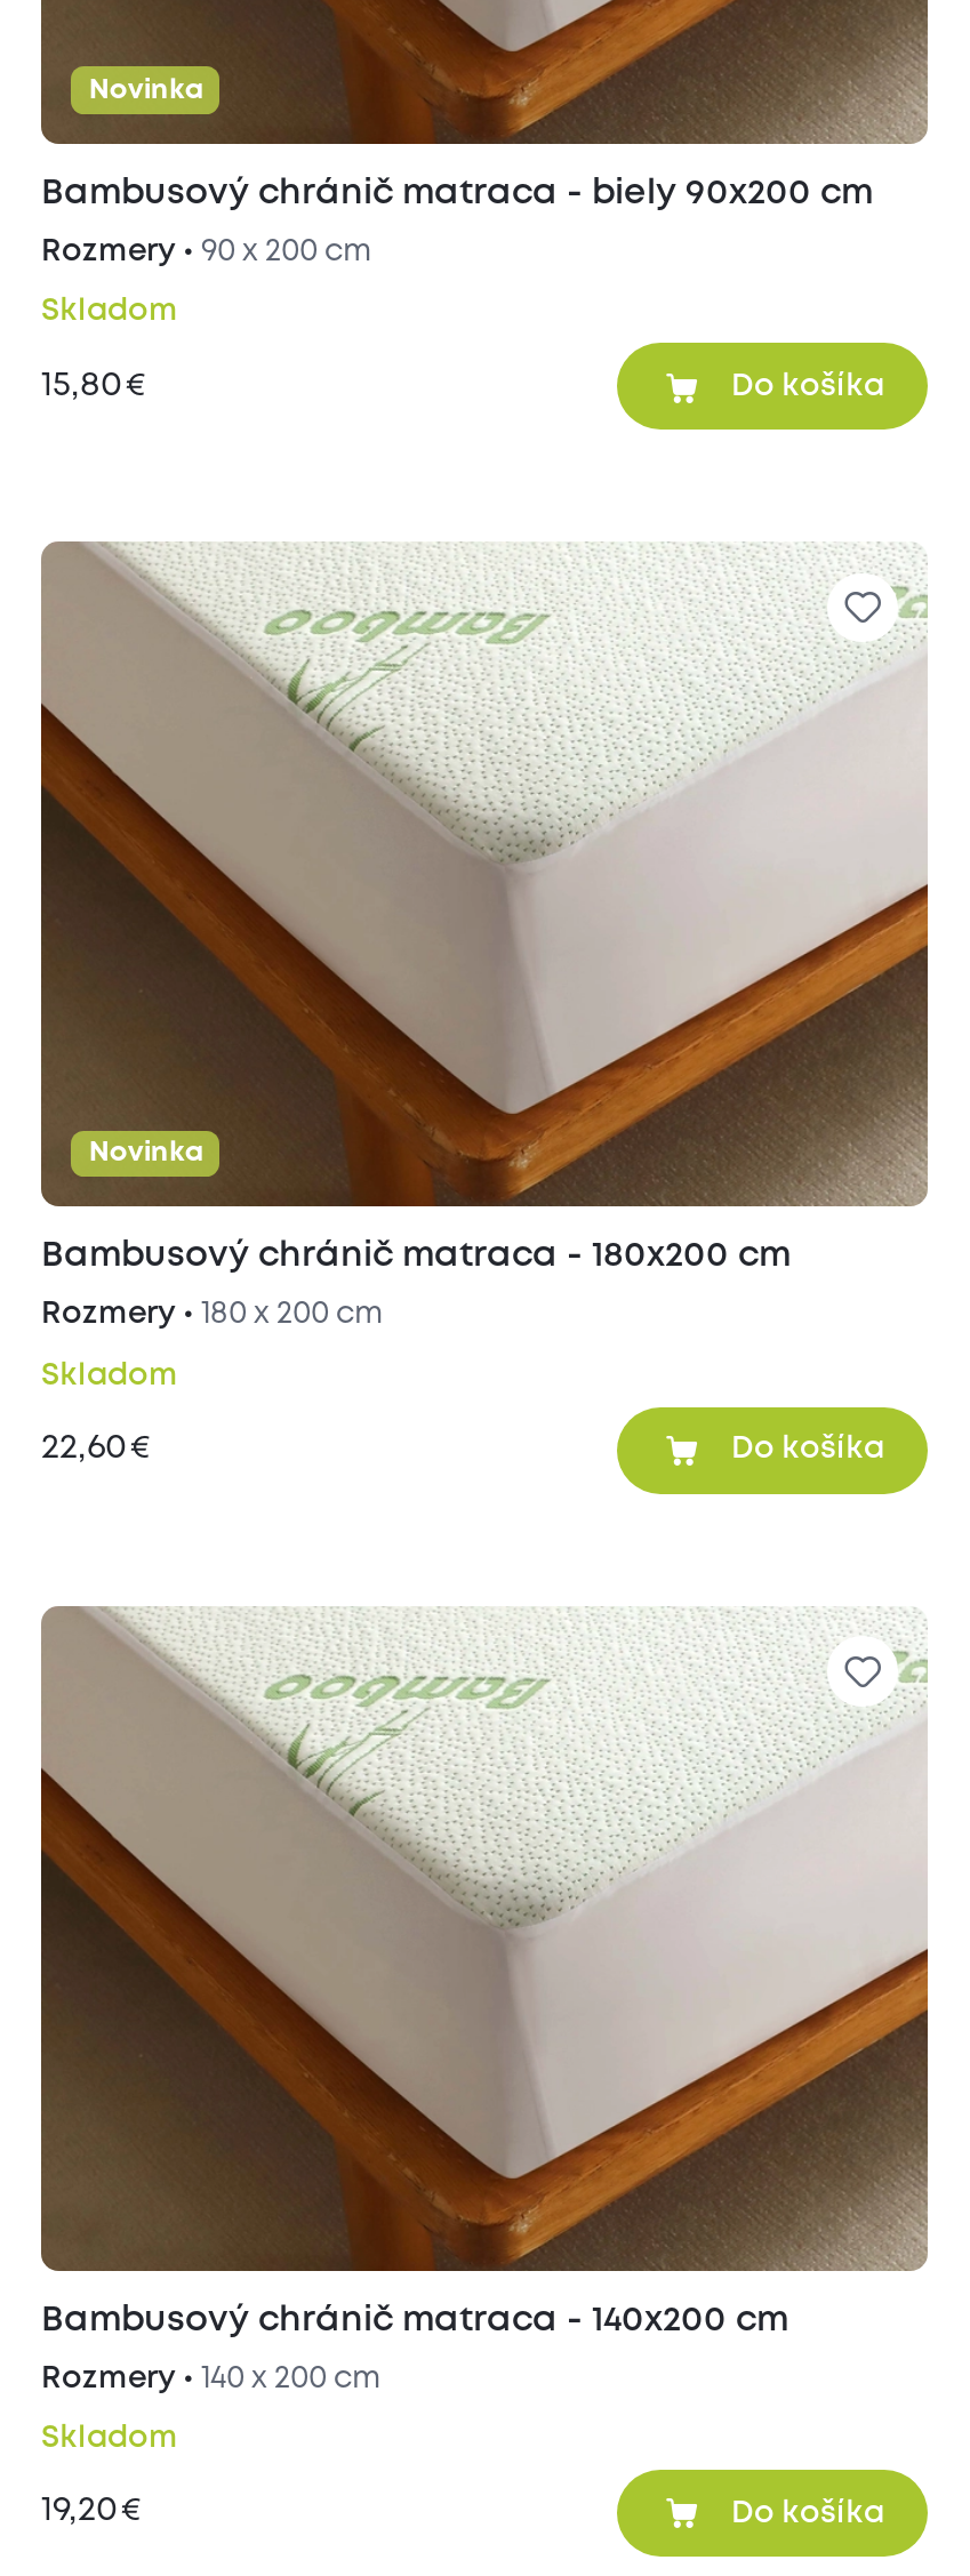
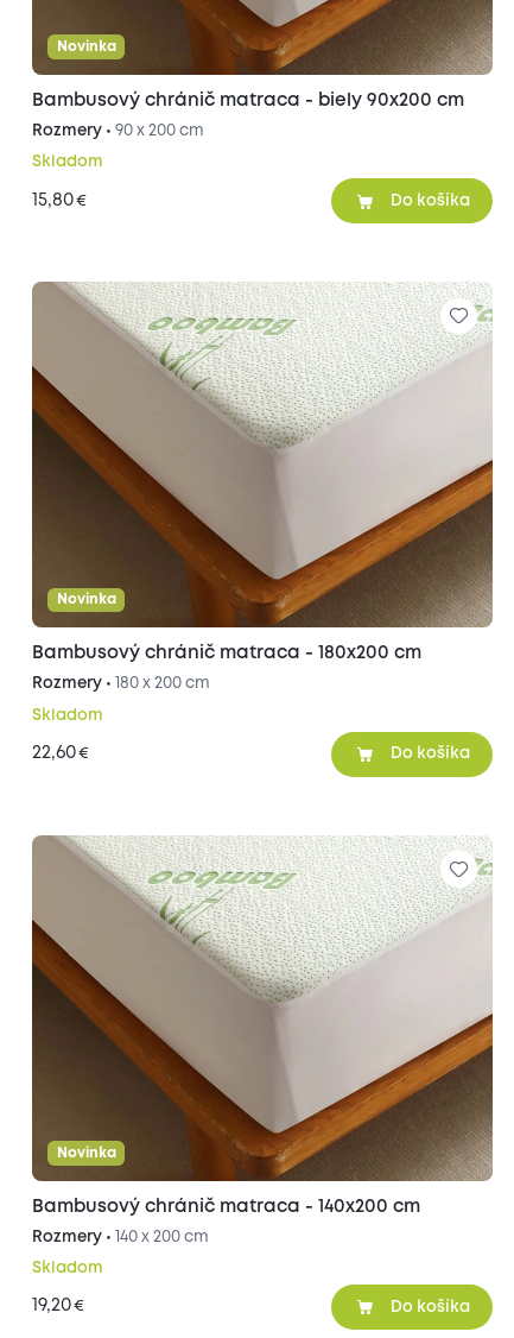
none -> [57,1146,116,1160] Novinka

